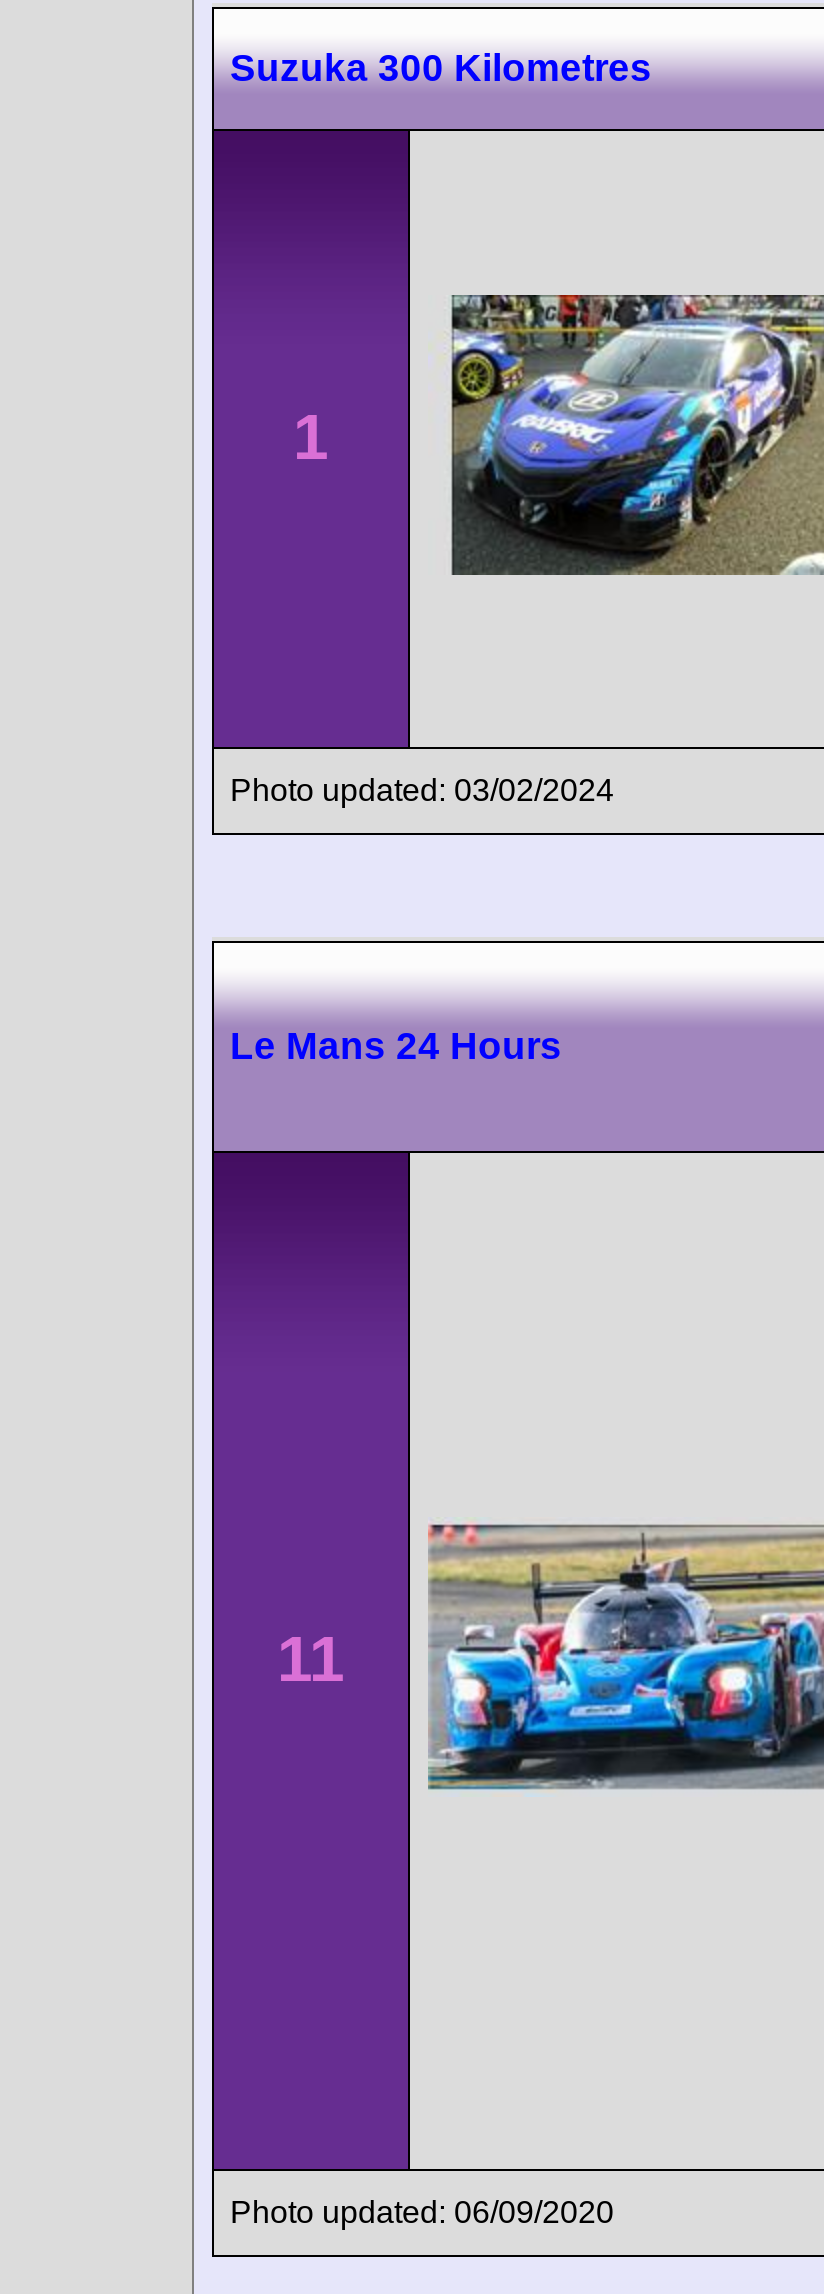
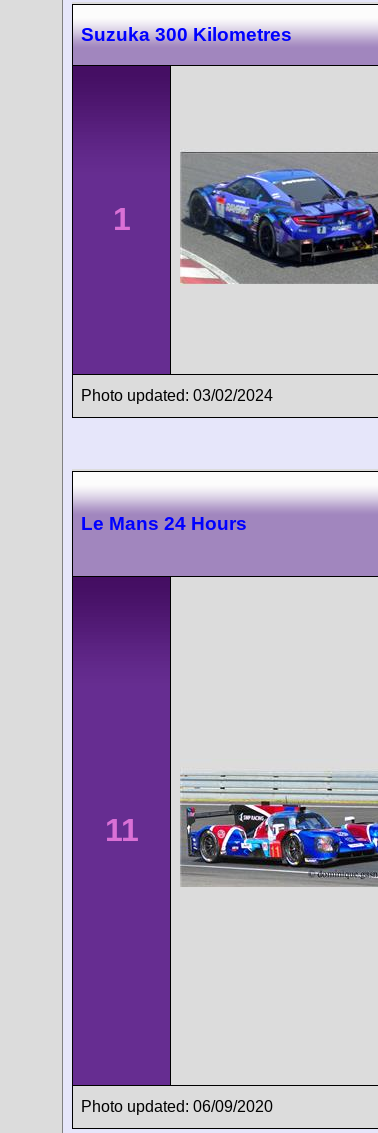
[430,293,818,577] [image] -> [180,148,375,288] [image]
[426,1523,818,1791] [image] -> [180,763,375,895] [image]

